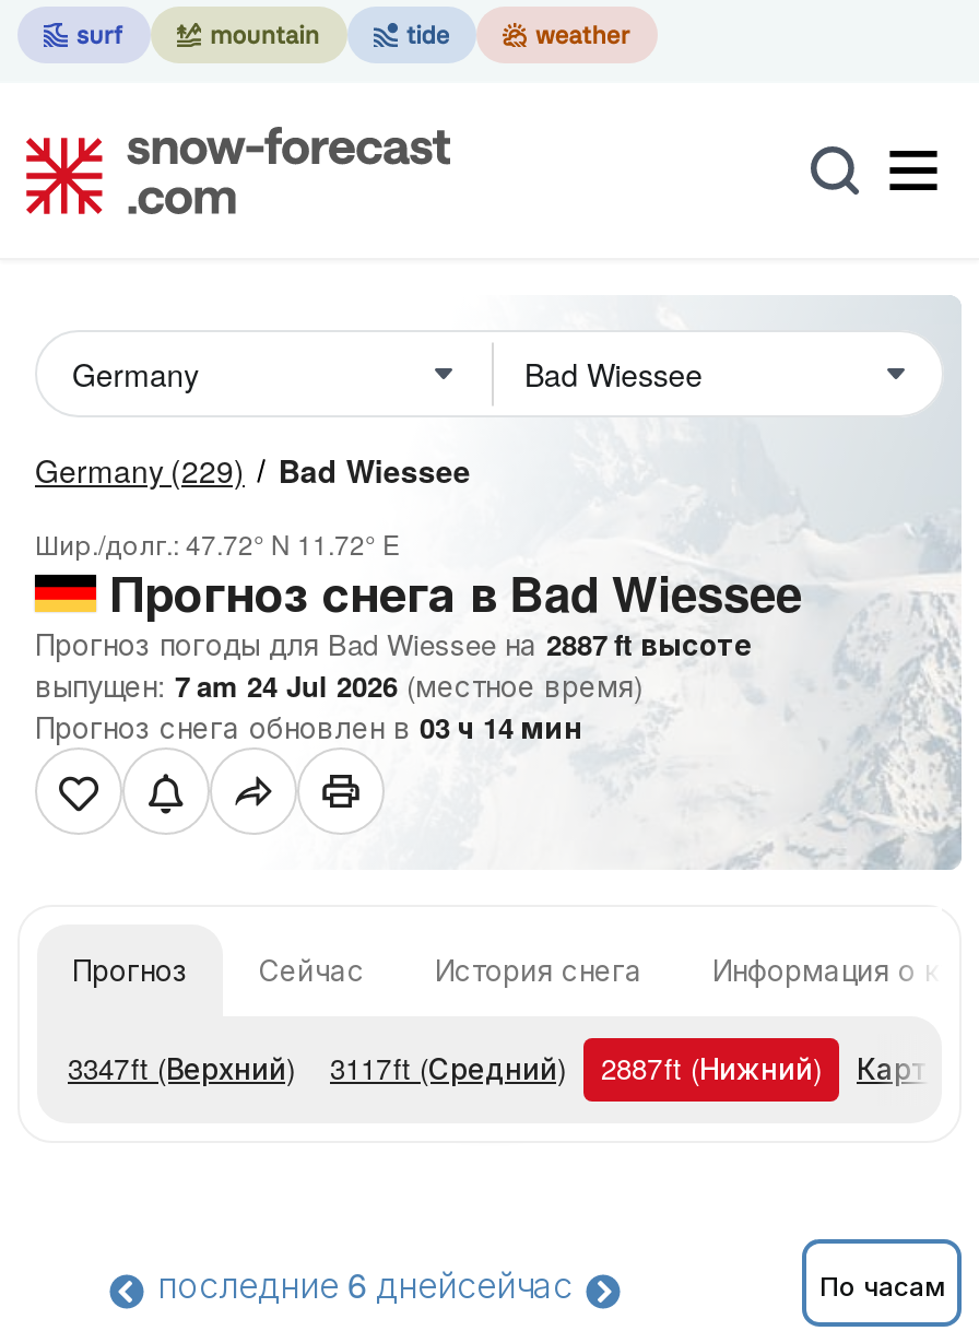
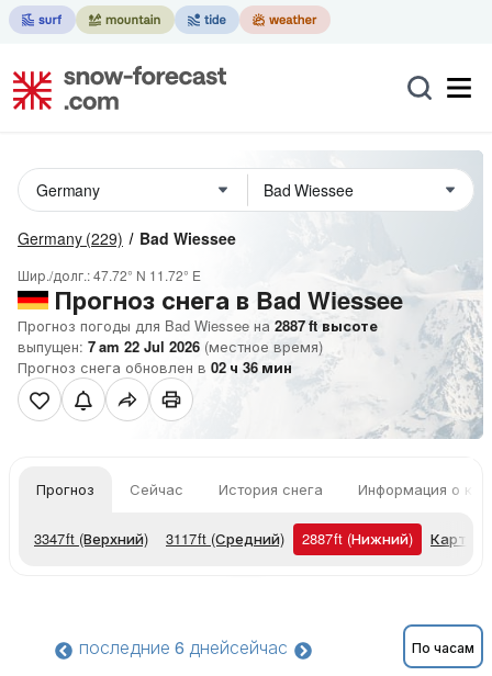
[35,664,642,706] выпущен: 7 am 24 Jul 2026 (местное время) -> [18,336,323,357] выпущен: 7 am 22 Jul 2026 (местное время)
[35,706,581,747] Прогноз снега обновлен в 03 ч 14 мин -> [18,357,292,378] Прогноз снега обновлен в 02 ч 36 мин

